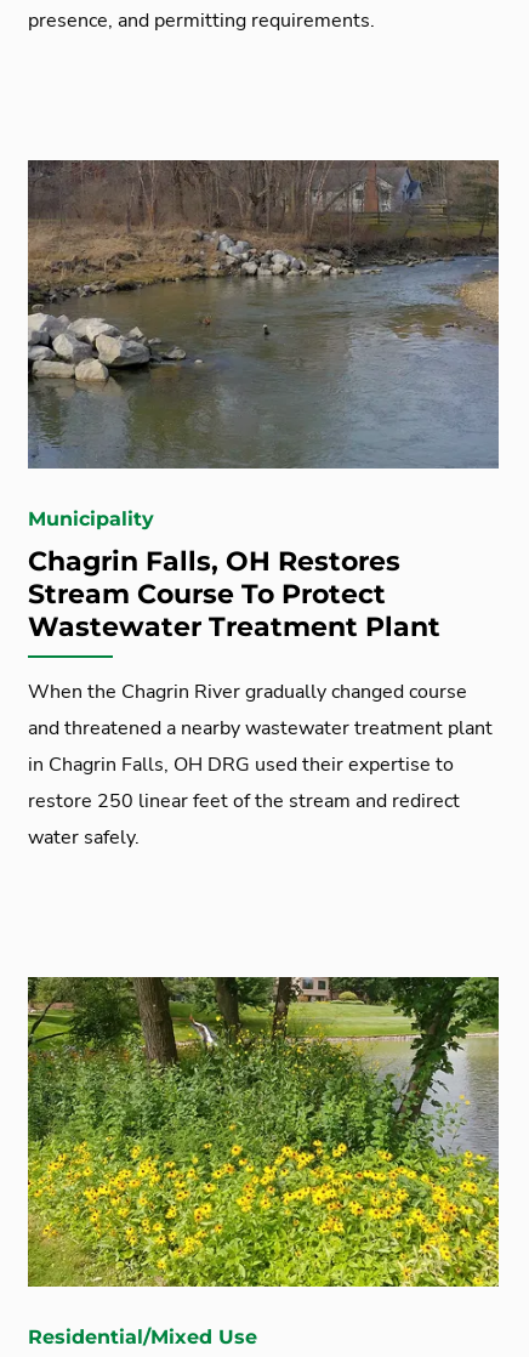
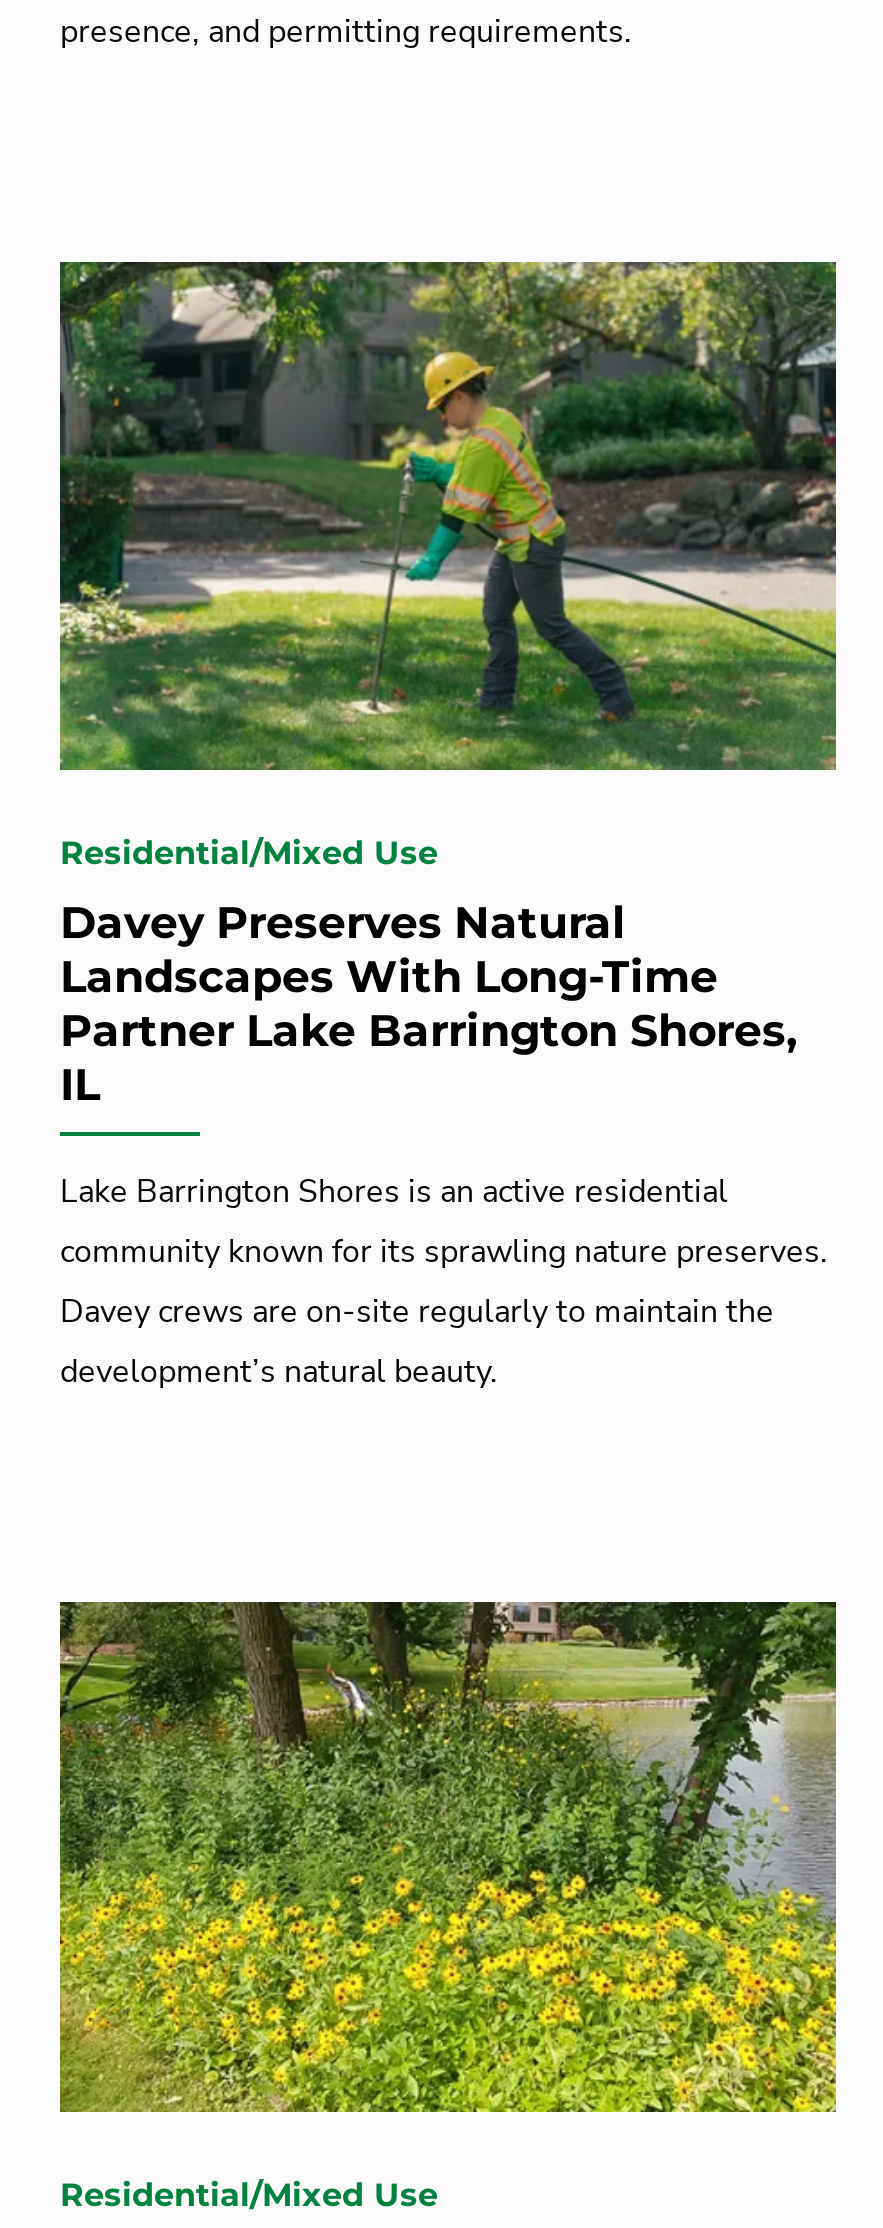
[27,159,499,644] [image] | Municipality | Chagrin Falls, OH Restores | Stream Course To Protect | Wastewater Treatment Plant -> [58,260,838,1112] [image] | Residential/Mixed Use | Davey Preserves Natural | Landscapes With Long-Time | Partner Lake Barrington Shores, | IL
[28,679,493,851] When the Chagrin River gradually changed course | and threatened a nearby wastewater treatment plant | in Chagrin Falls, OH DRG used their expertise to | restore 250 linear feet of the stream and redirect | water safely. -> [60,1170,828,1394] Lake Barrington Shores is an active residential | community known for its sprawling nature preserves. | Davey crews are on-site regularly to maintain the | development’s natural beauty.

